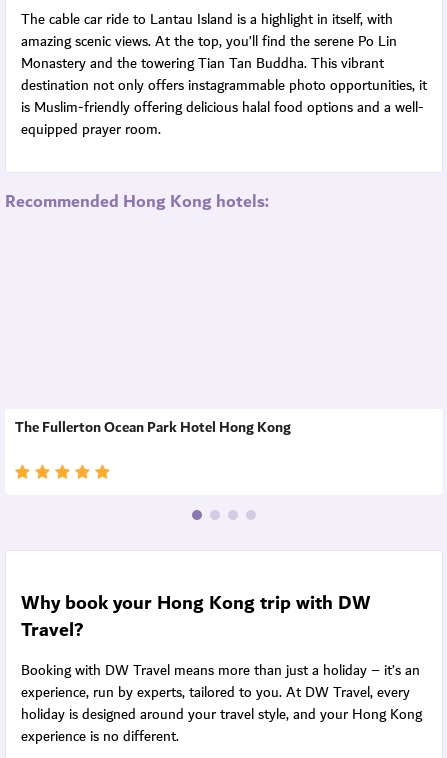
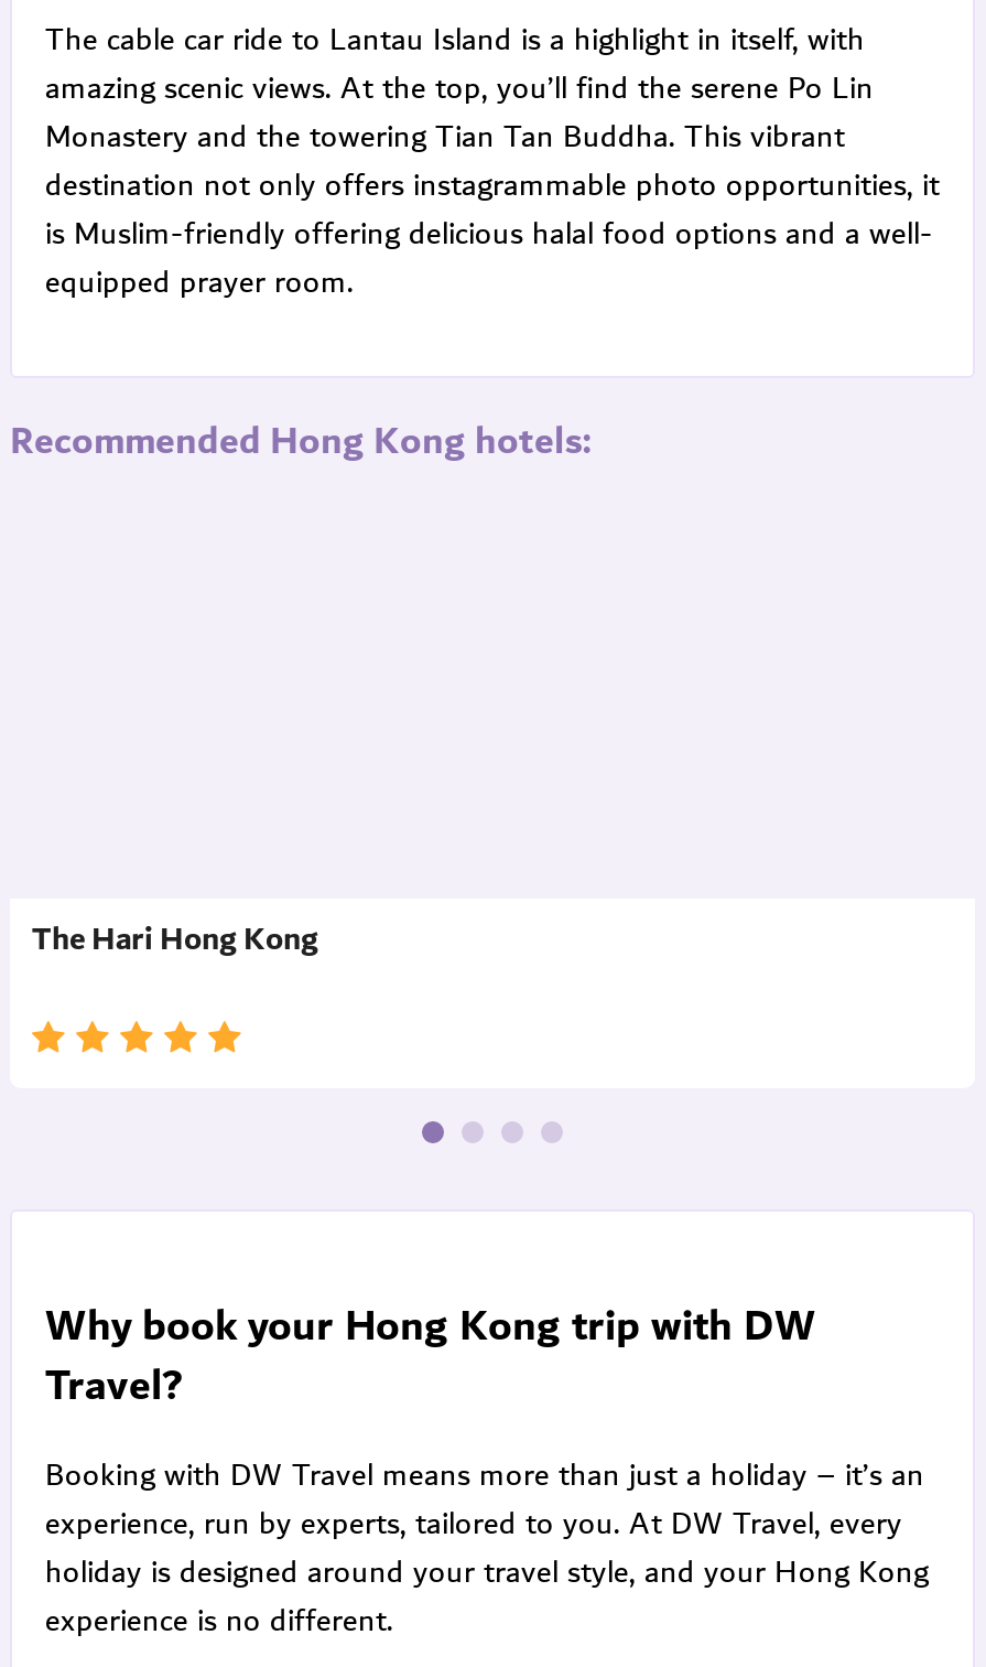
[15,415,291,440] The Fullerton Ocean Park Hotel Hong Kong -> [32,912,318,967] The Hari Hong Kong

